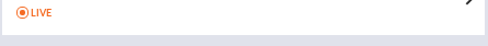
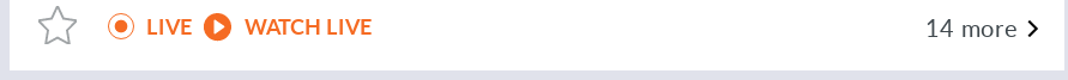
none -> [245,10,1016,43] WATCH LIVE | 14 more

